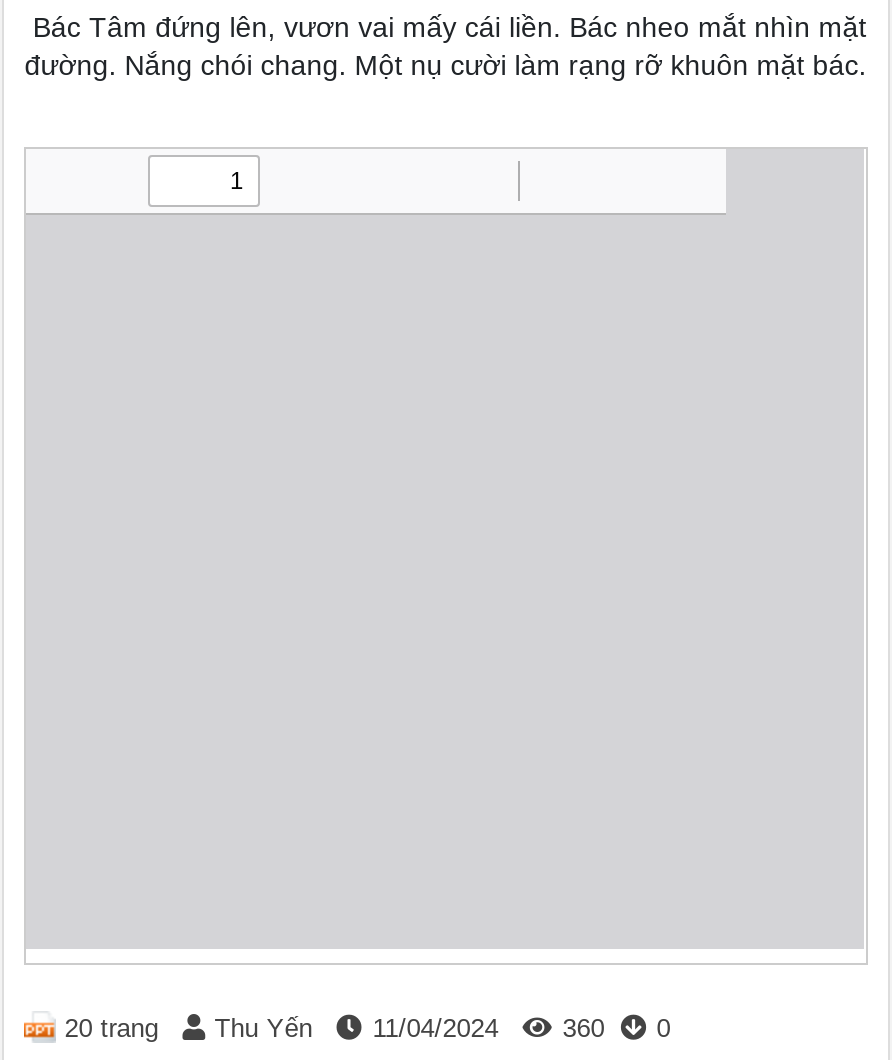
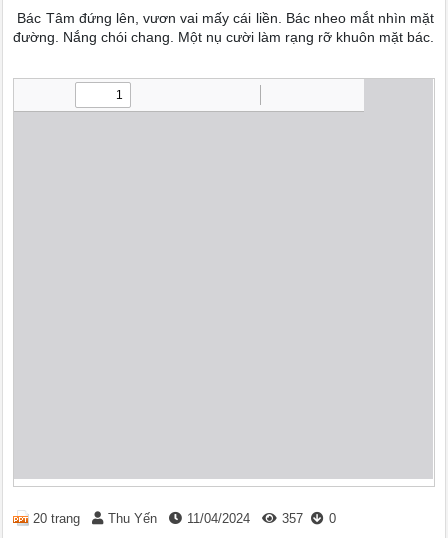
[562,1013,670,1043] 360 0 -> [282,511,336,526] 357 0

